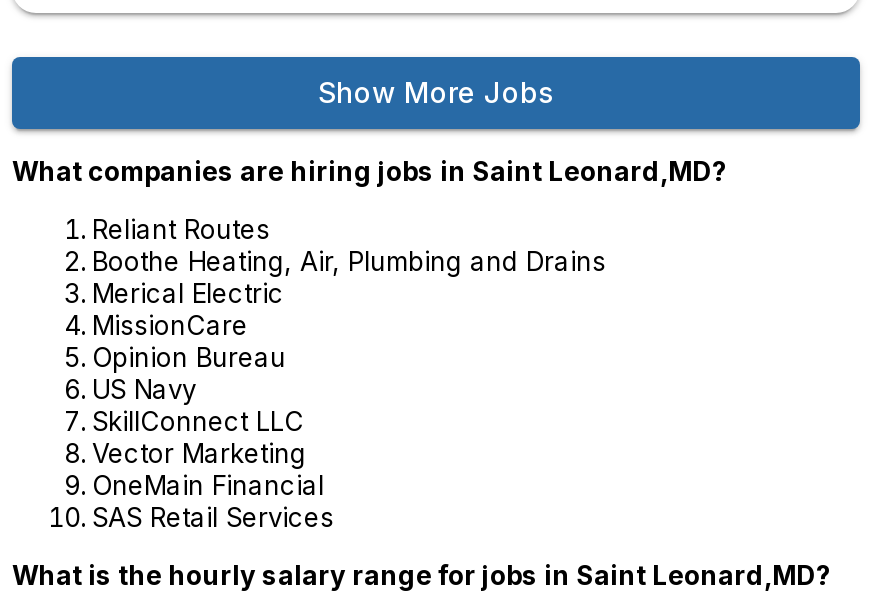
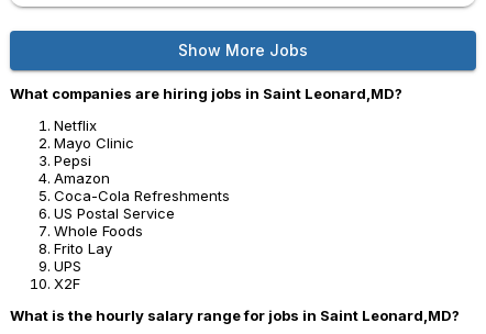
[92,212,606,532] Reliant Routes | Boothe Heating, Air, Plumbing and Drains | Merical Electric | MissionCare | Opinion Bureau | US Navy | SkillConnect LLC | Vector Marketing | OneMain Financial | SAS Retail Services -> [54,116,230,292] Netflix | Mayo Clinic | Pepsi | Amazon | Coca-Cola Refreshments | US Postal Service | Whole Foods | Frito Lay | UPS | X2F

